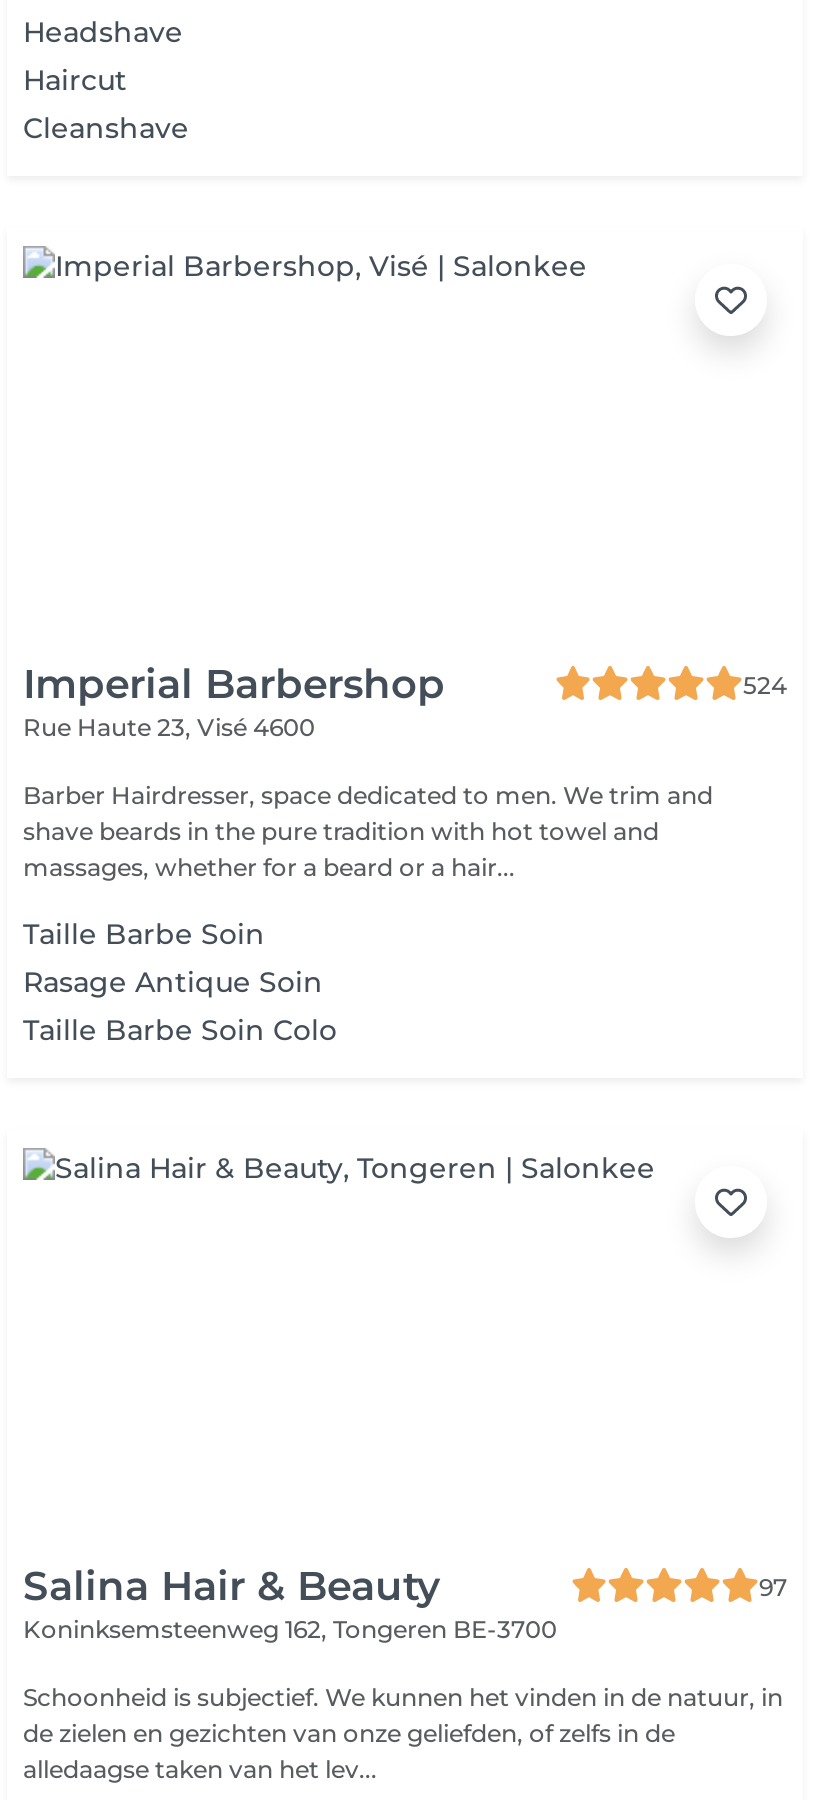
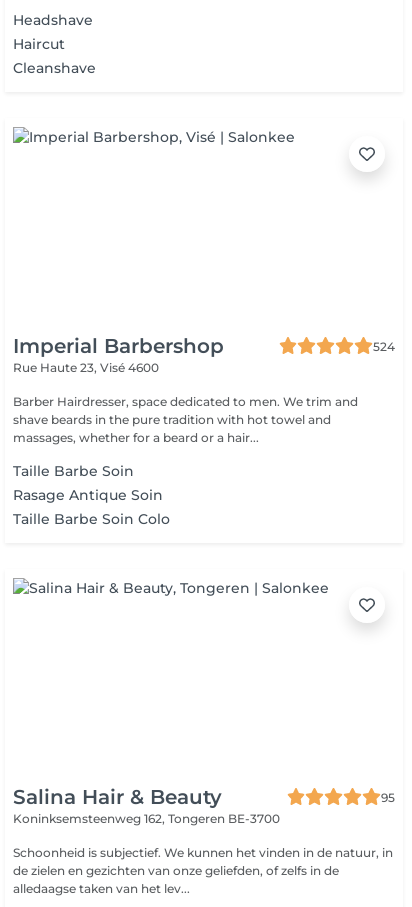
[759,1572,787,1602] 97 -> [381,790,395,805] 95

